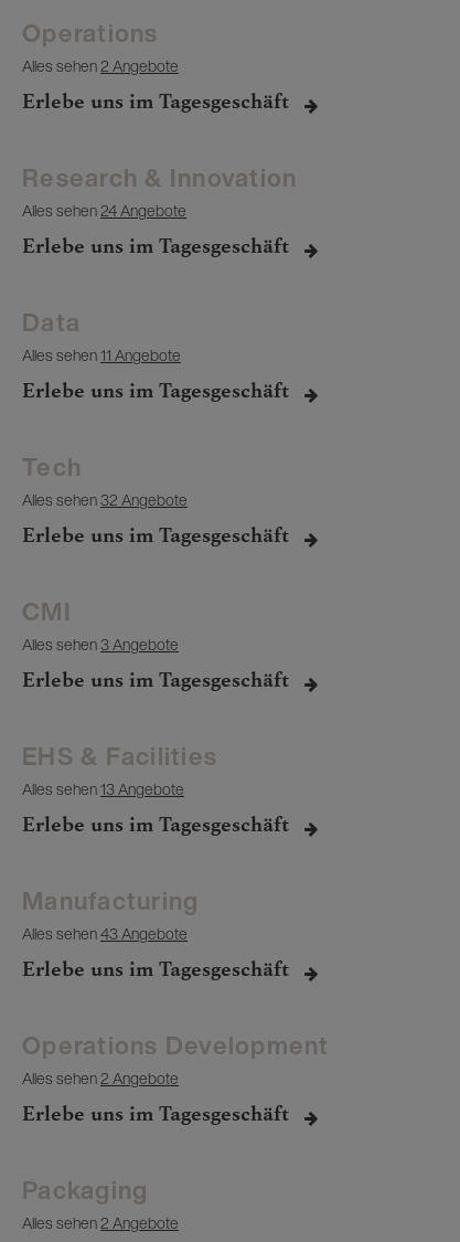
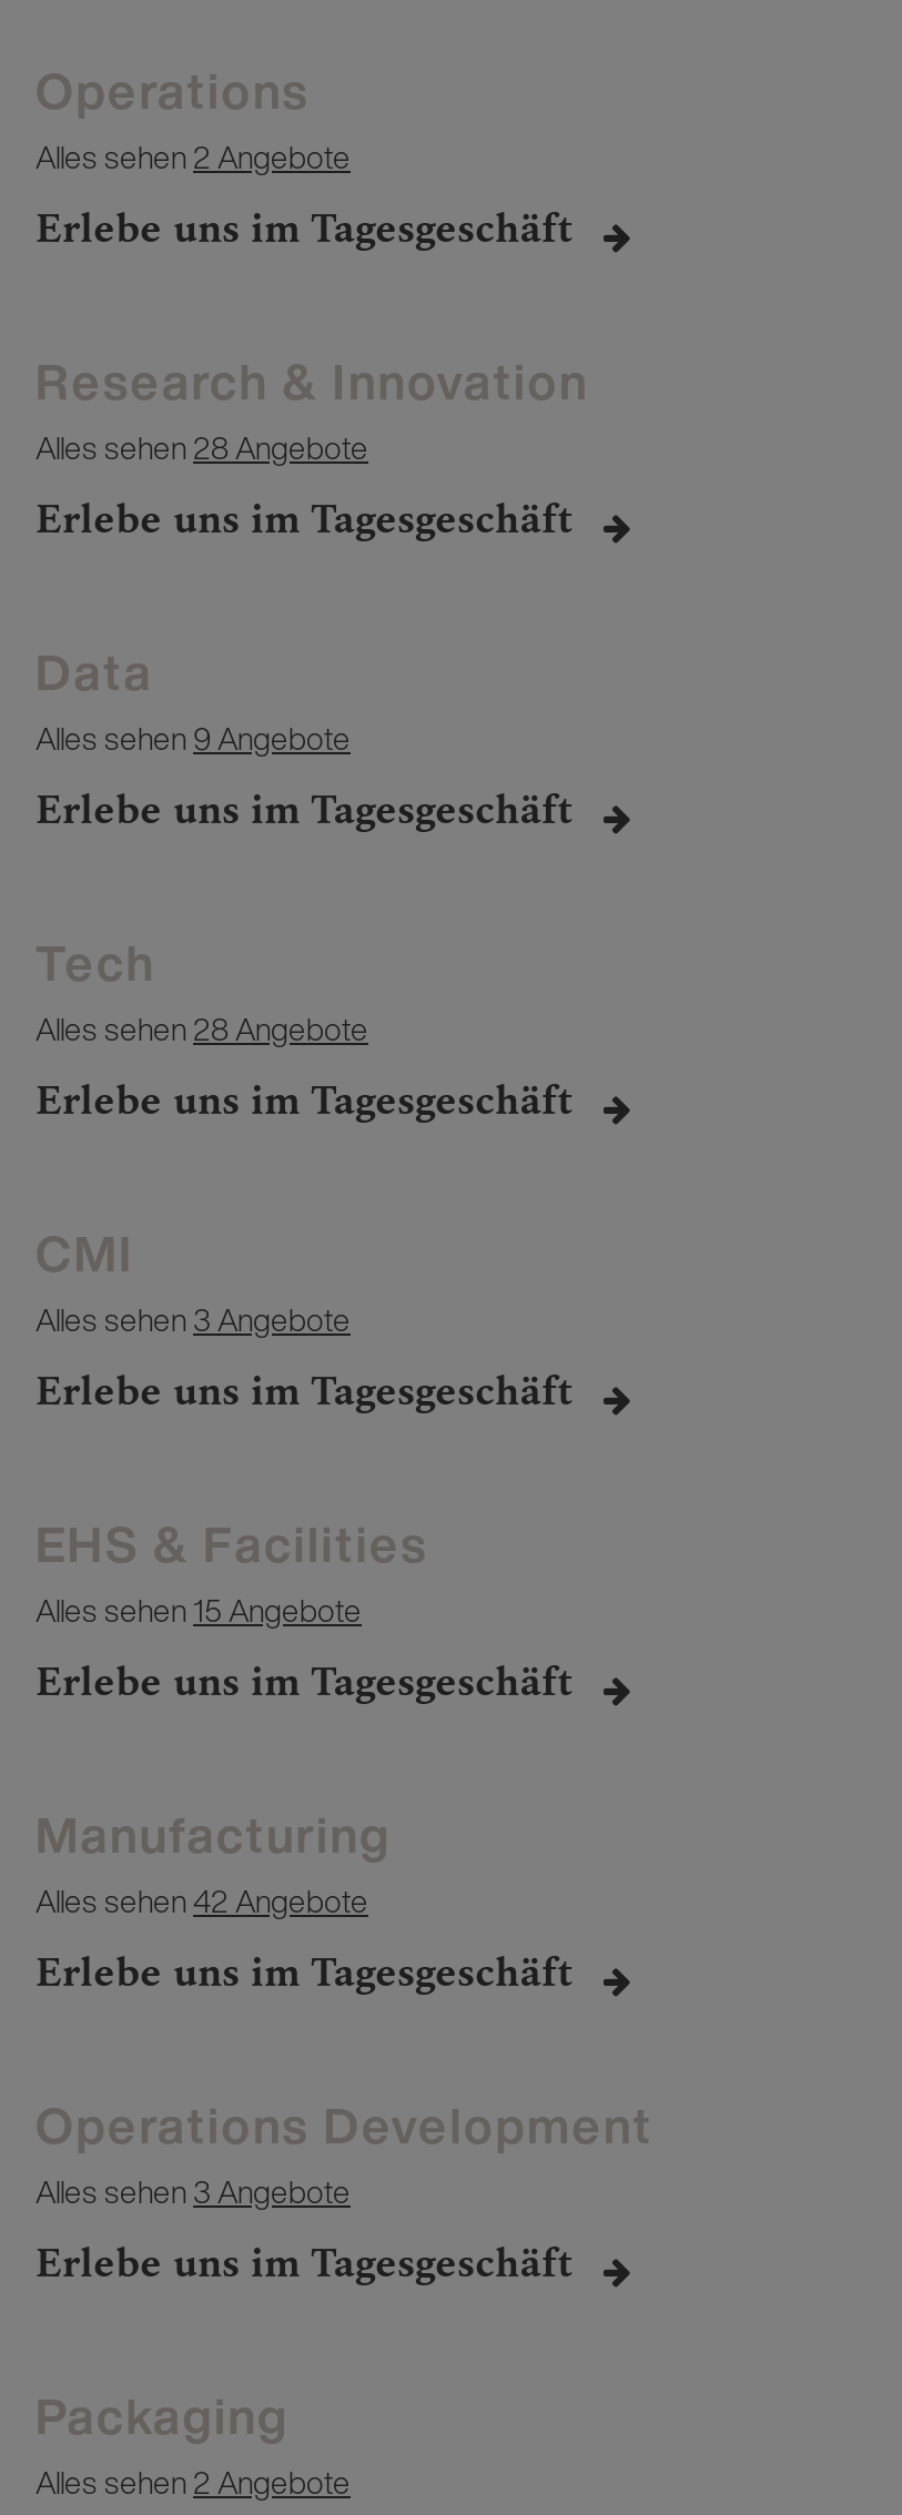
[22,199,186,222] Alles sehen 24 Angebote -> [36,424,368,470] Alles sehen 28 Angebote
[22,343,181,367] Alles sehen 11 Angebote -> [36,714,351,761] Alles sehen 9 Angebote
[22,488,188,511] Alles sehen 32 Angebote -> [36,1005,368,1052] Alles sehen 28 Angebote
[22,777,184,800] Alles sehen 13 Angebote -> [36,1586,362,1633] Alles sehen 15 Angebote
[22,922,188,945] Alles sehen 43 Angebote -> [36,1877,368,1924] Alles sehen 42 Angebote
[22,1066,179,1090] Alles sehen 2 Angebote -> [36,2168,351,2214] Alles sehen 3 Angebote

